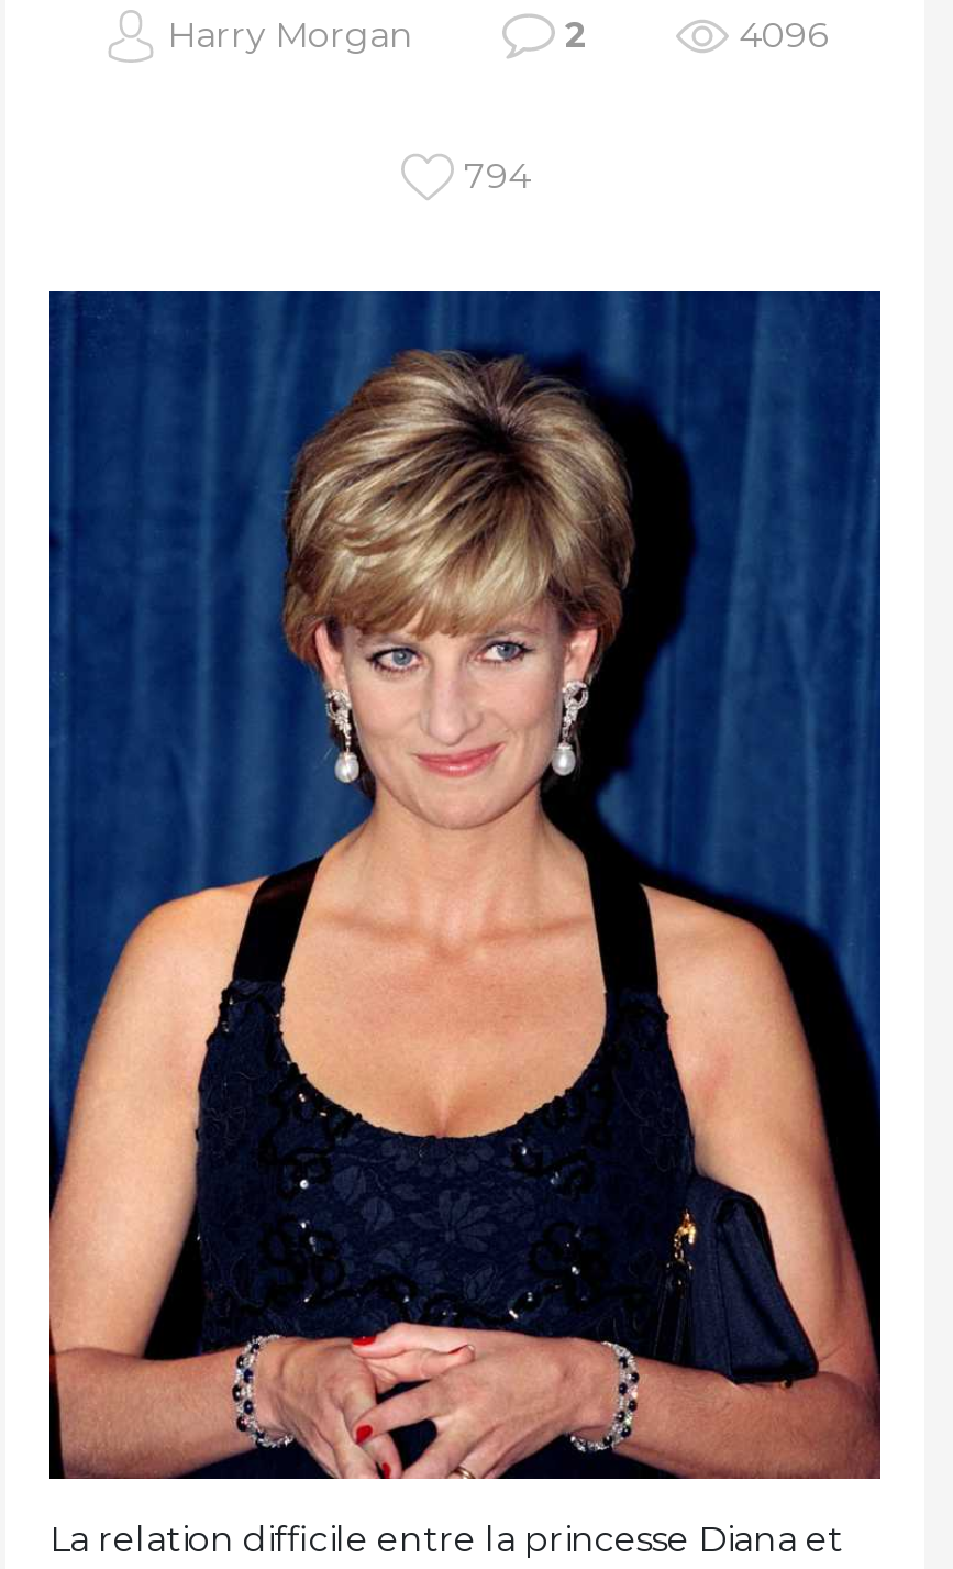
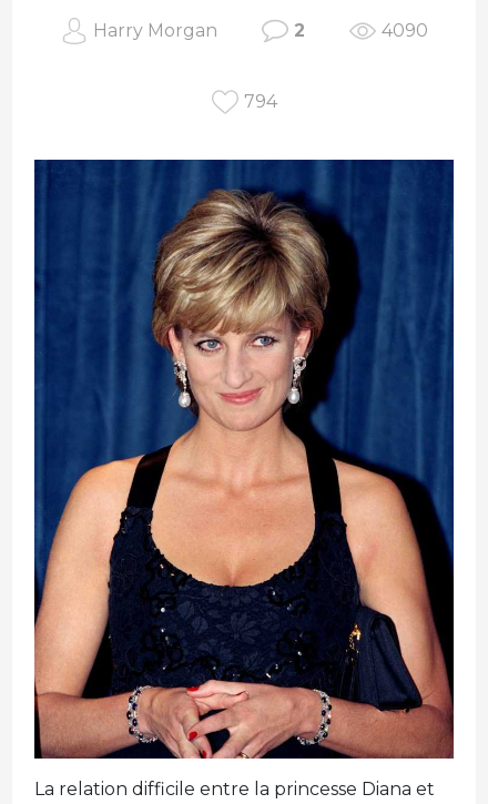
[739,14,827,56] 4096 -> [381,20,428,41] 4090

